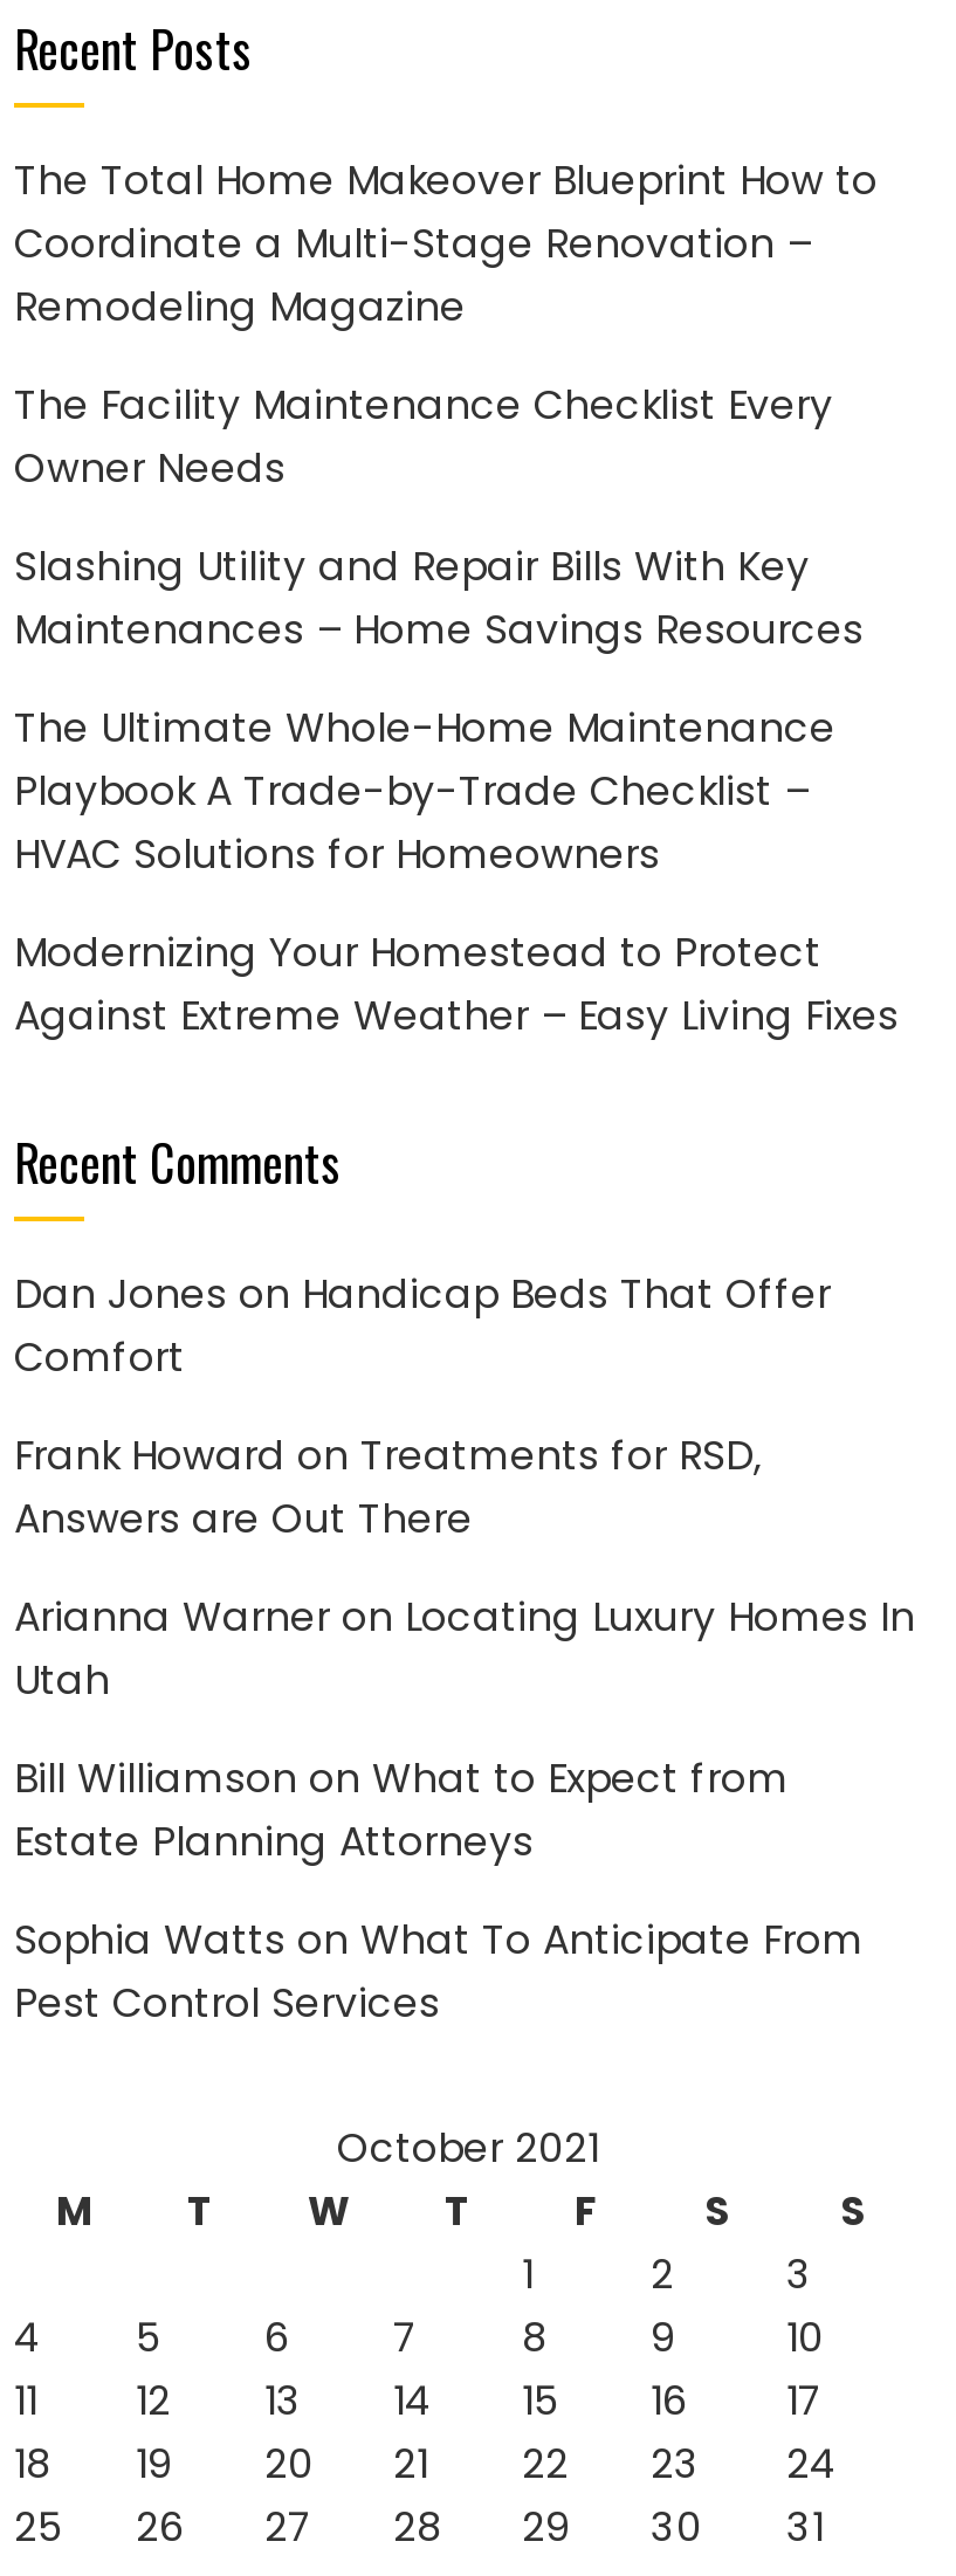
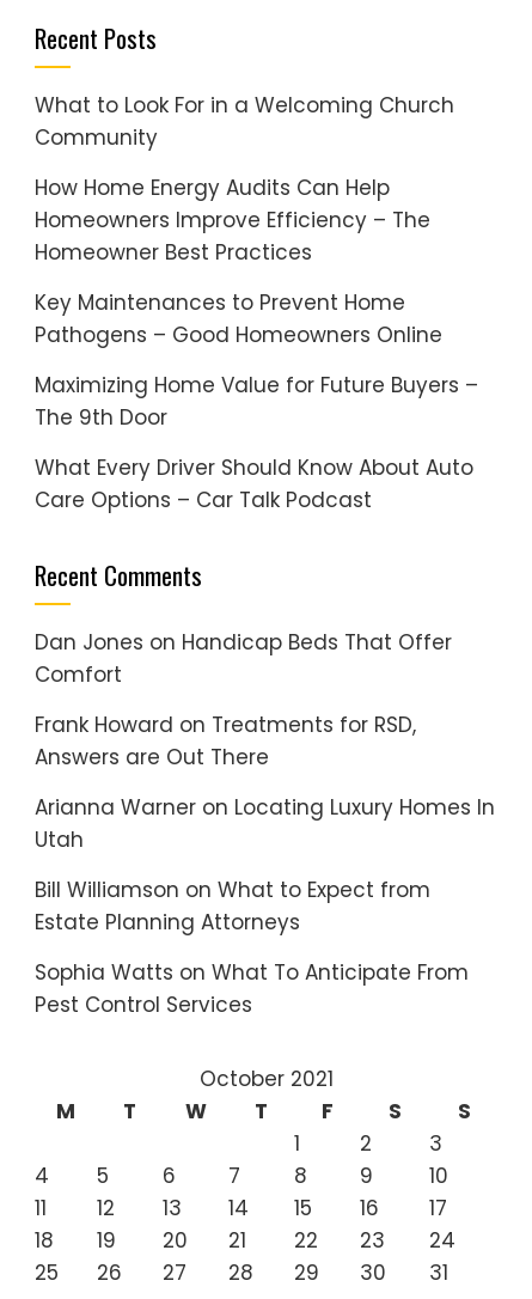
[14,152,878,335] The Total Home Makeover Blueprint How to | Coordinate a Multi-Stage Renovation – | Remodeling Magazine -> [35,91,454,152] What to Look For in a Welcoming Church | Community
[14,377,833,496] The Facility Maintenance Checklist Every | Owner Needs -> [35,173,430,267] How Home Energy Audits Can Help | Homeowners Improve Efficiency – The | Homeowner Best Practices
[14,538,864,657] Slashing Utility and Repair Bills With Key | Maintenances – Home Savings Resources -> [35,288,442,349] Key Maintenances to Prevent Home | Pathogens – Good Homeowners Online
[14,700,835,882] The Ultimate Whole-Home Maintenance | Playbook A Trade-by-Trade Checklist – | HVAC Solutions for Homeowners -> [35,371,478,432] Maximizing Home Value for Future Buyers – | The 9th Door
[14,924,899,1044] Modernizing Your Homestead to Protect | Against Extreme Weather – Easy Living Fixes -> [35,453,473,514] What Every Driver Should Know About Auto | Care Options – Car Talk Podcast

